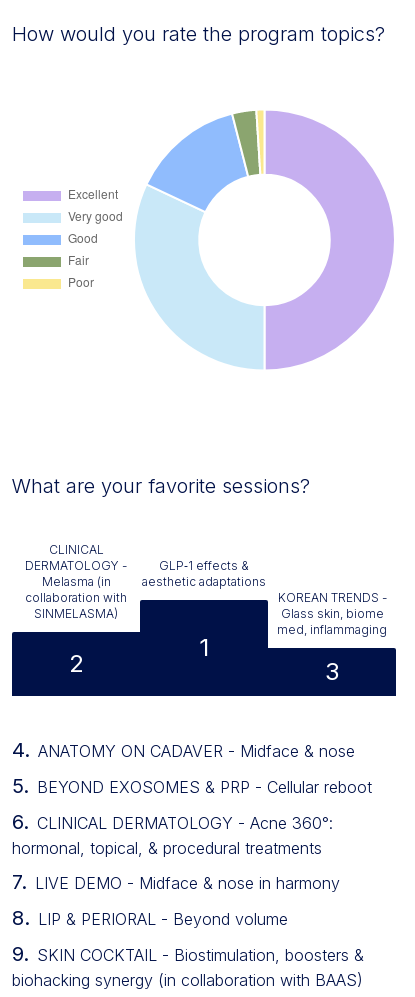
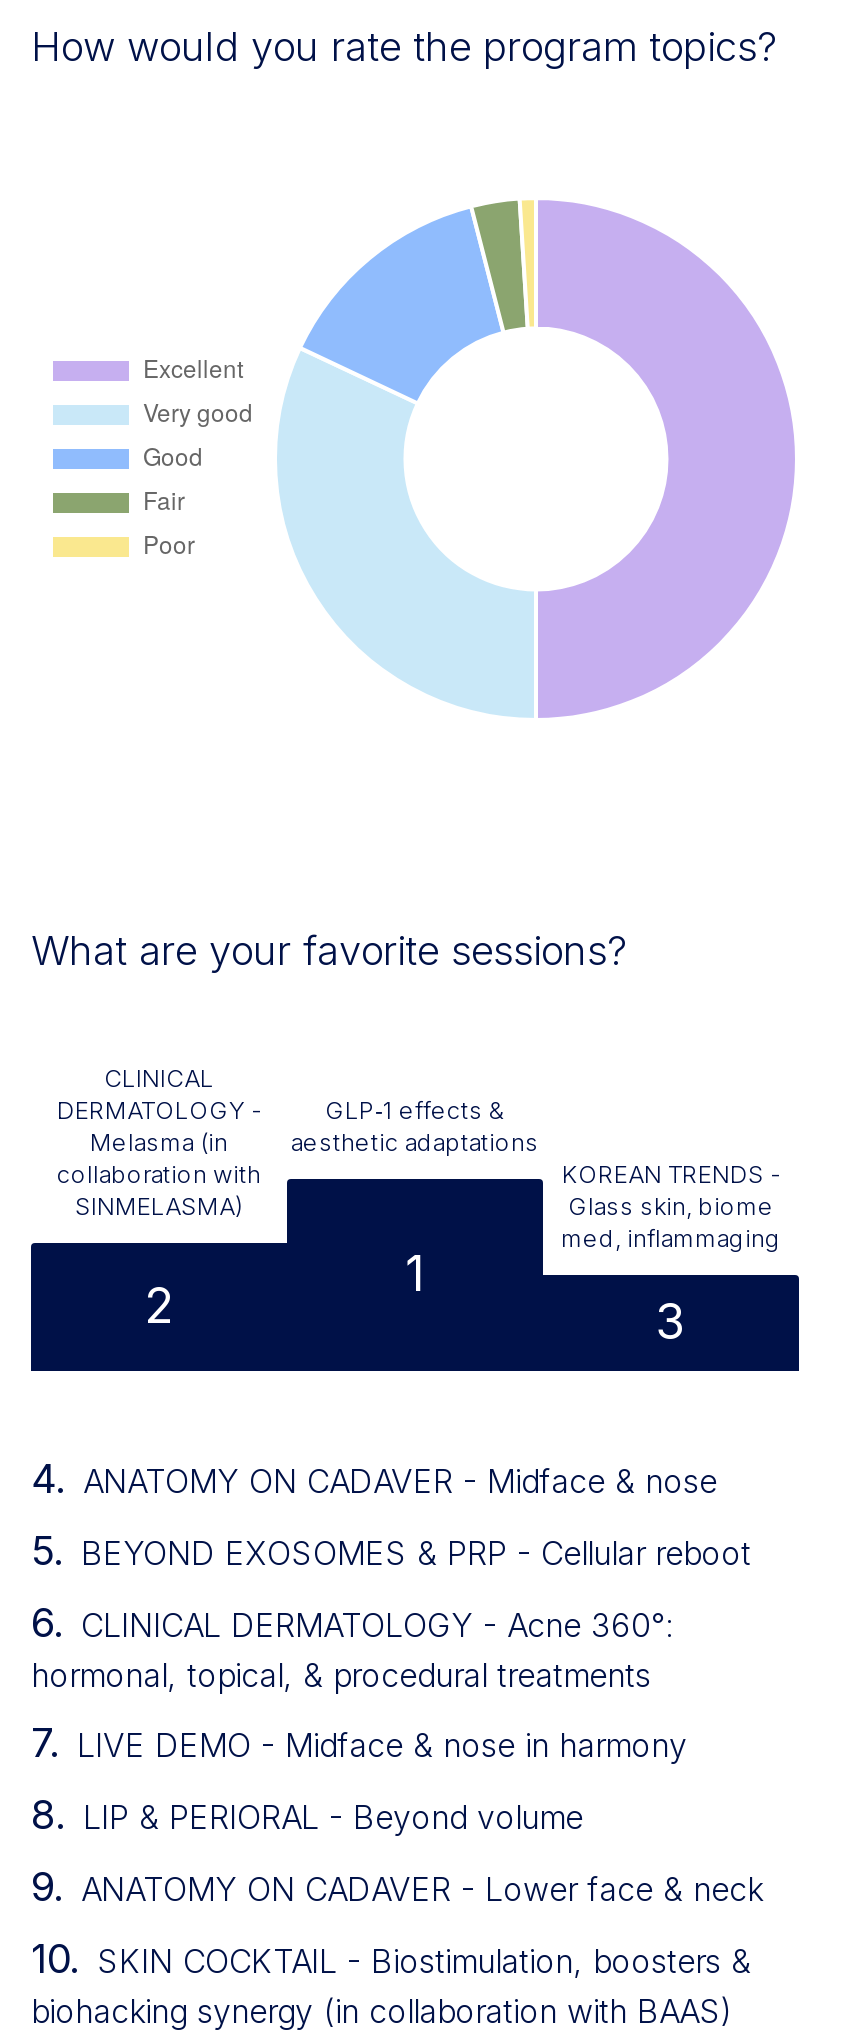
[12,942,364,966] 9. SKIN COCKTAIL - Biostimulation, boosters & -> [31,1863,763,1983] 9. ANATOMY ON CADAVER - Lower face & neck | 10. SKIN COCKTAIL - Biostimulation, boosters &

